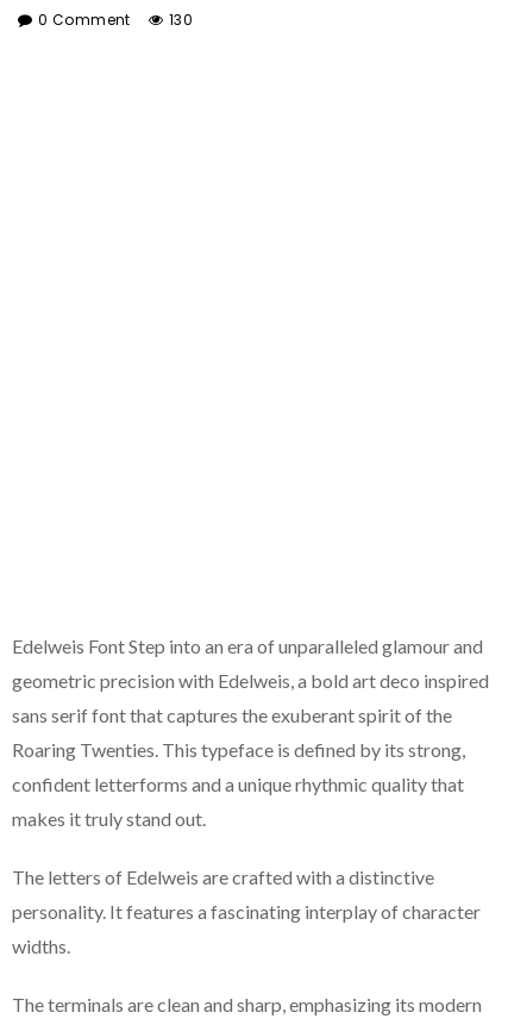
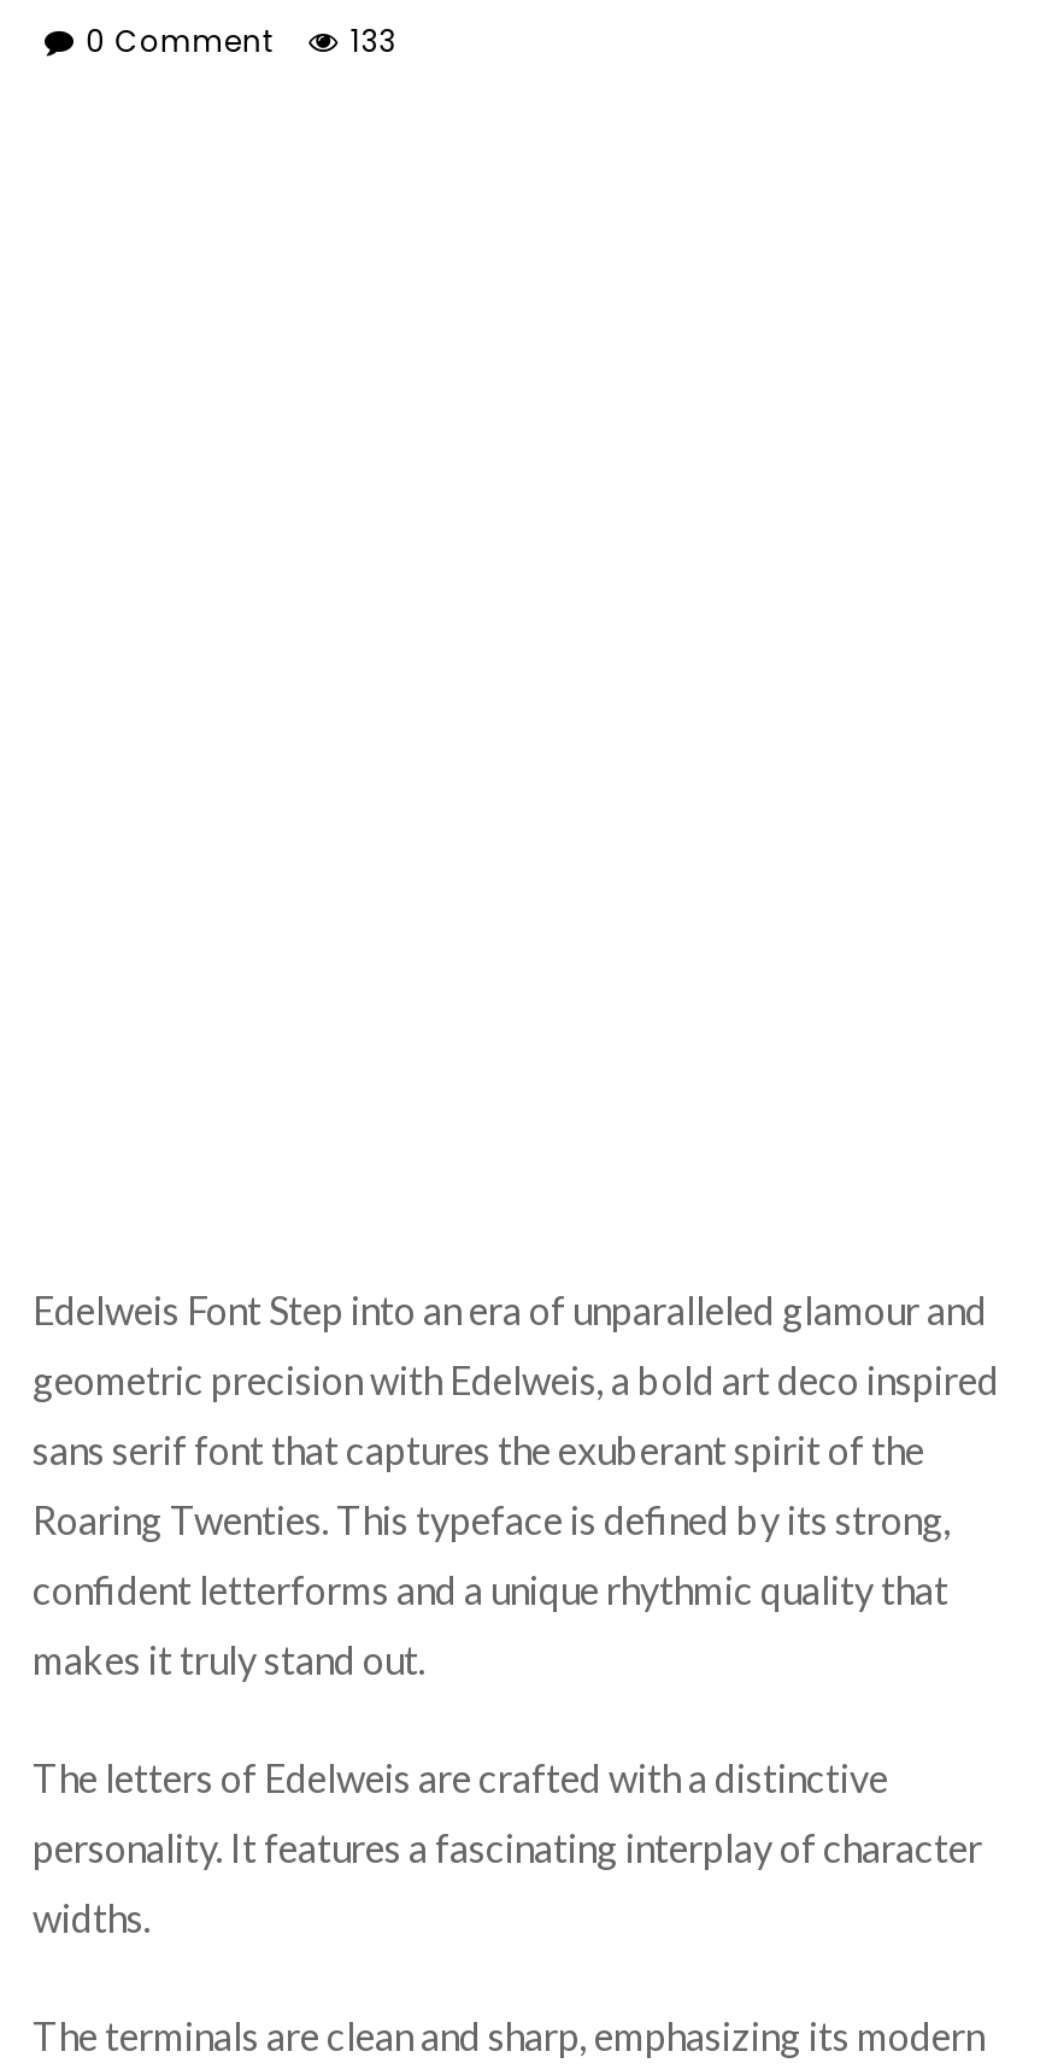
[39,10,193,30] 0 Comment 130 -> [87,19,397,60] 0 Comment 133

